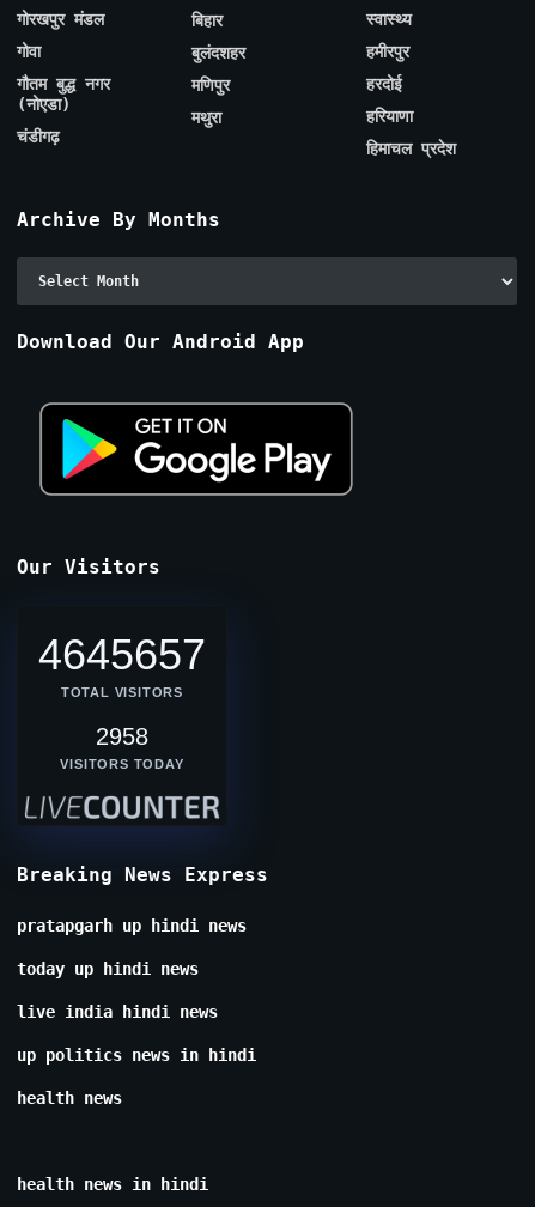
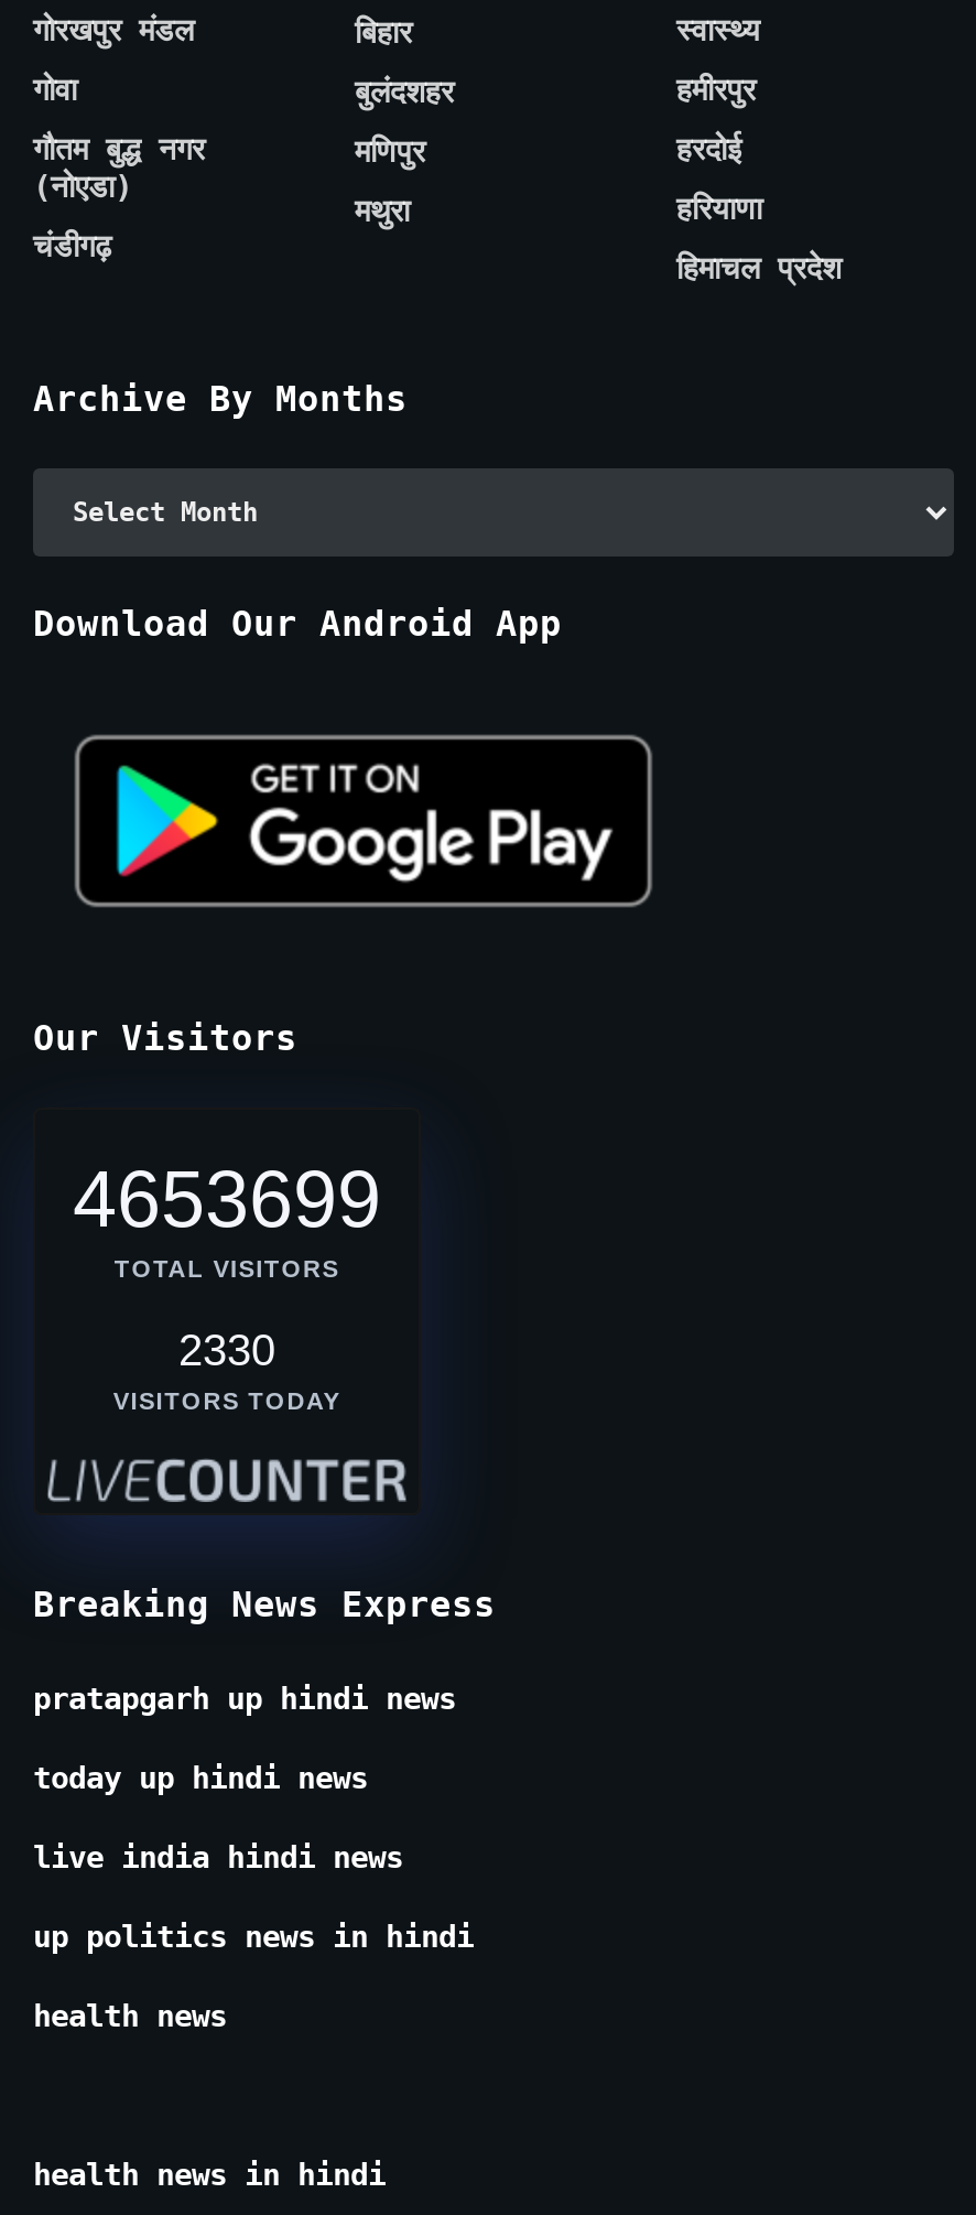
[38,629,206,678] 4645657 -> [73,1153,381,1243] 4653699
[96,723,148,749] 2958 -> [178,1325,275,1373] 2330

